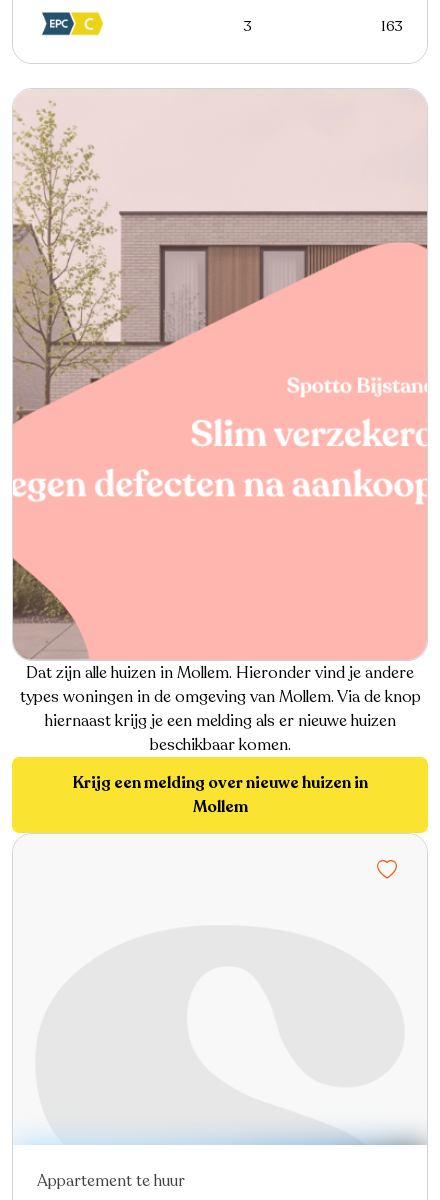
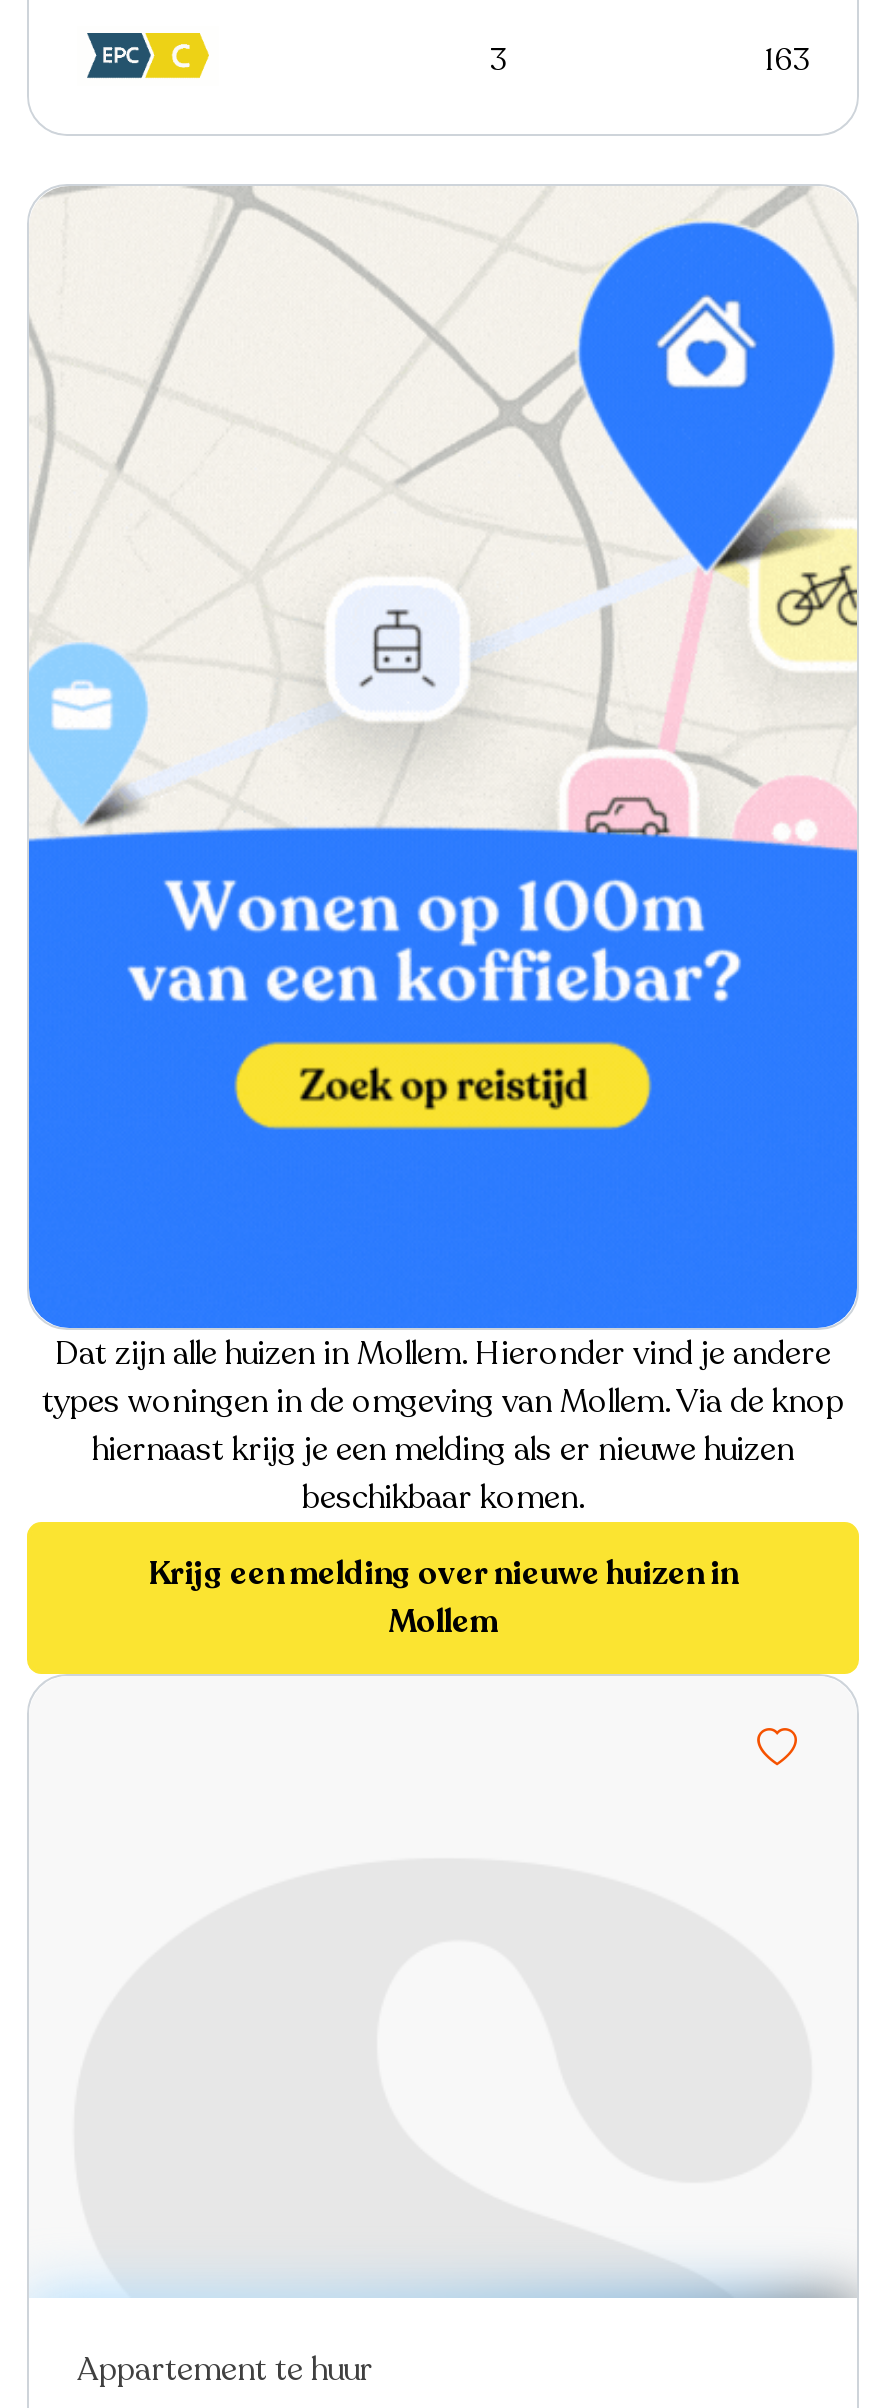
[12,90,428,660] [image] -> [27,186,859,1328] [image]

